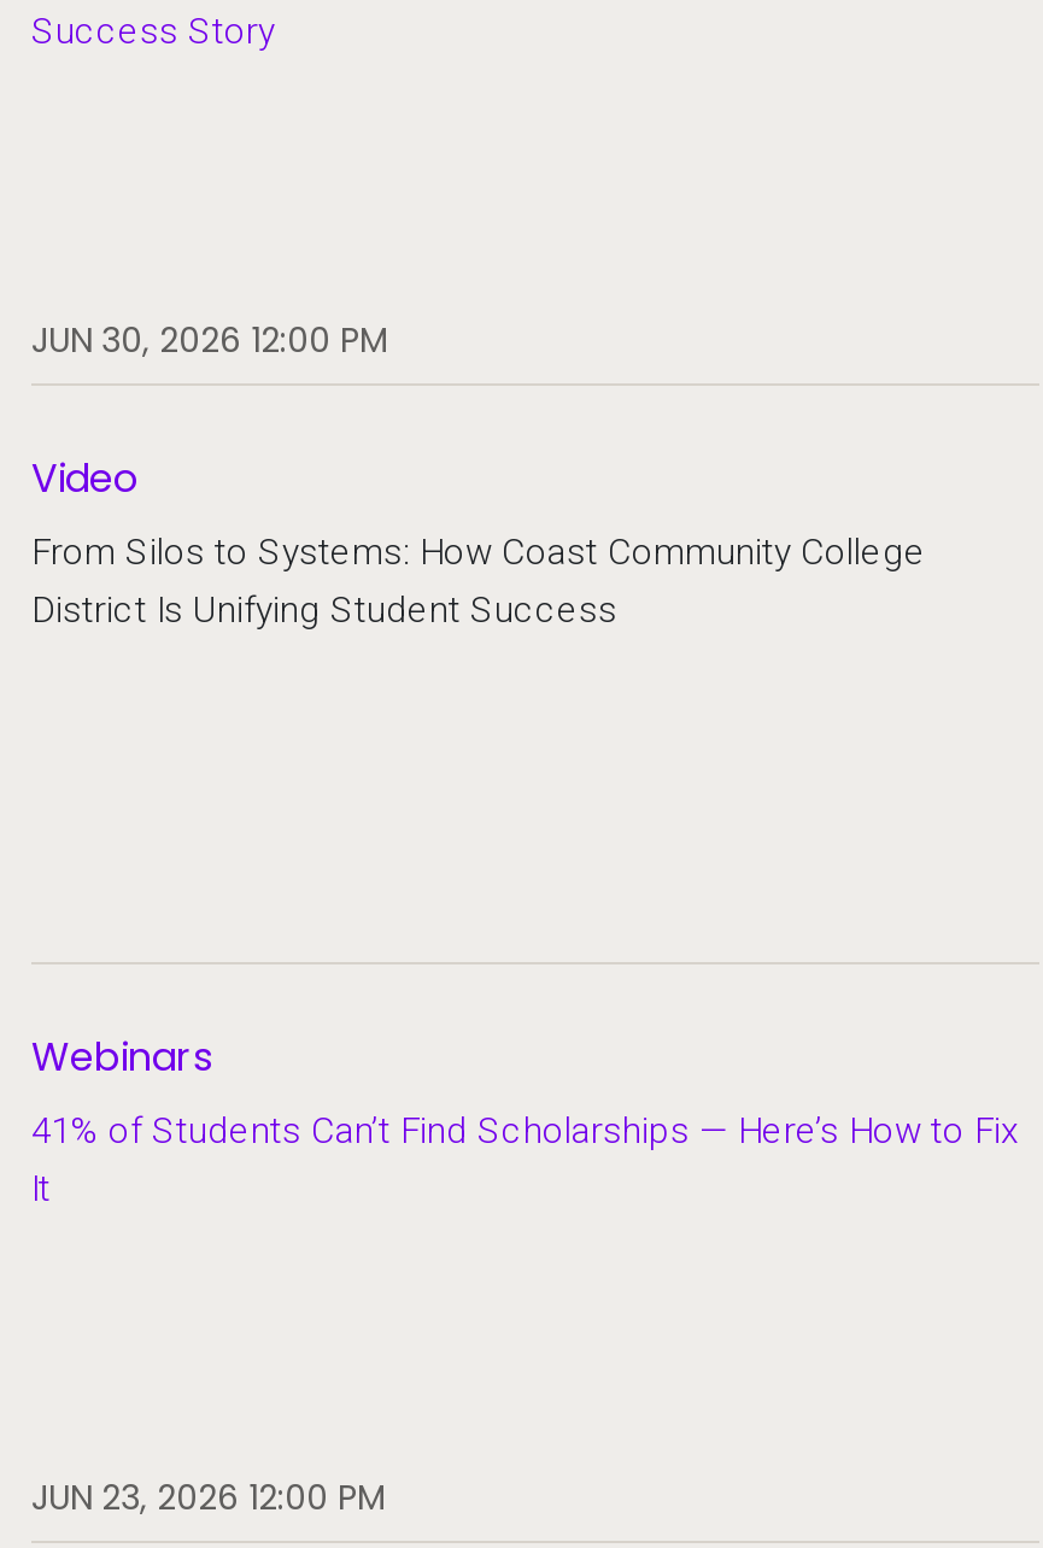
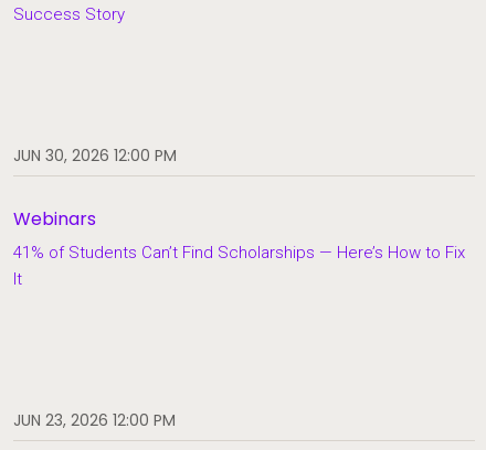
[31,451,926,631] Video | From Silos to Systems: How Coast Community College | District Is Unifying Student Success -> none

